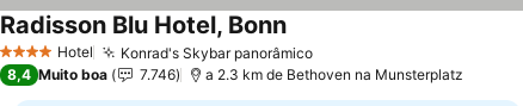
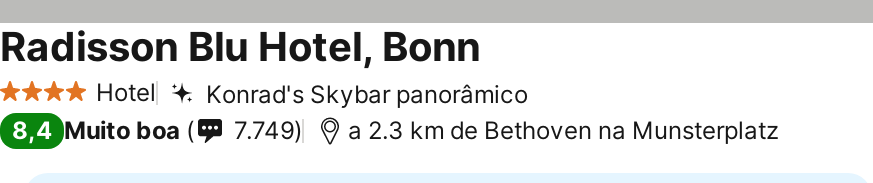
[140,66,176,83] 7.746 -> [234,115,294,145] 7.749

